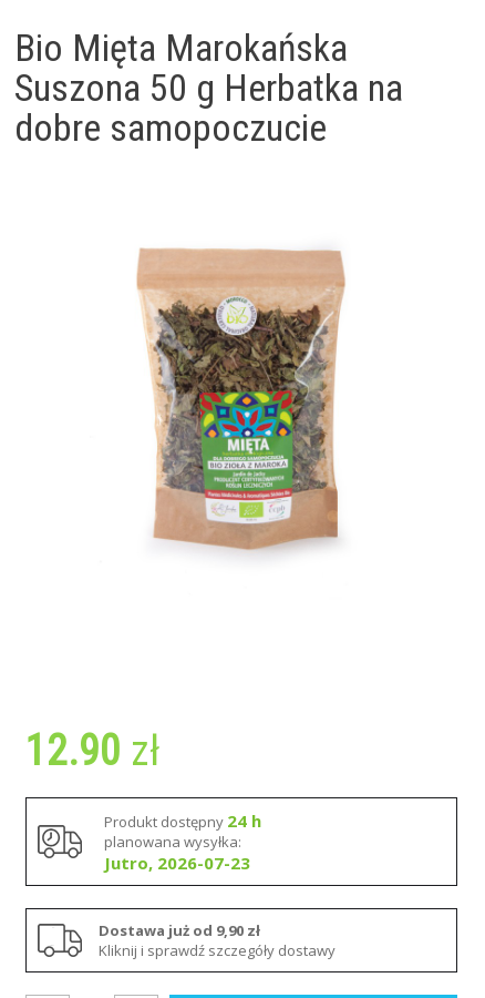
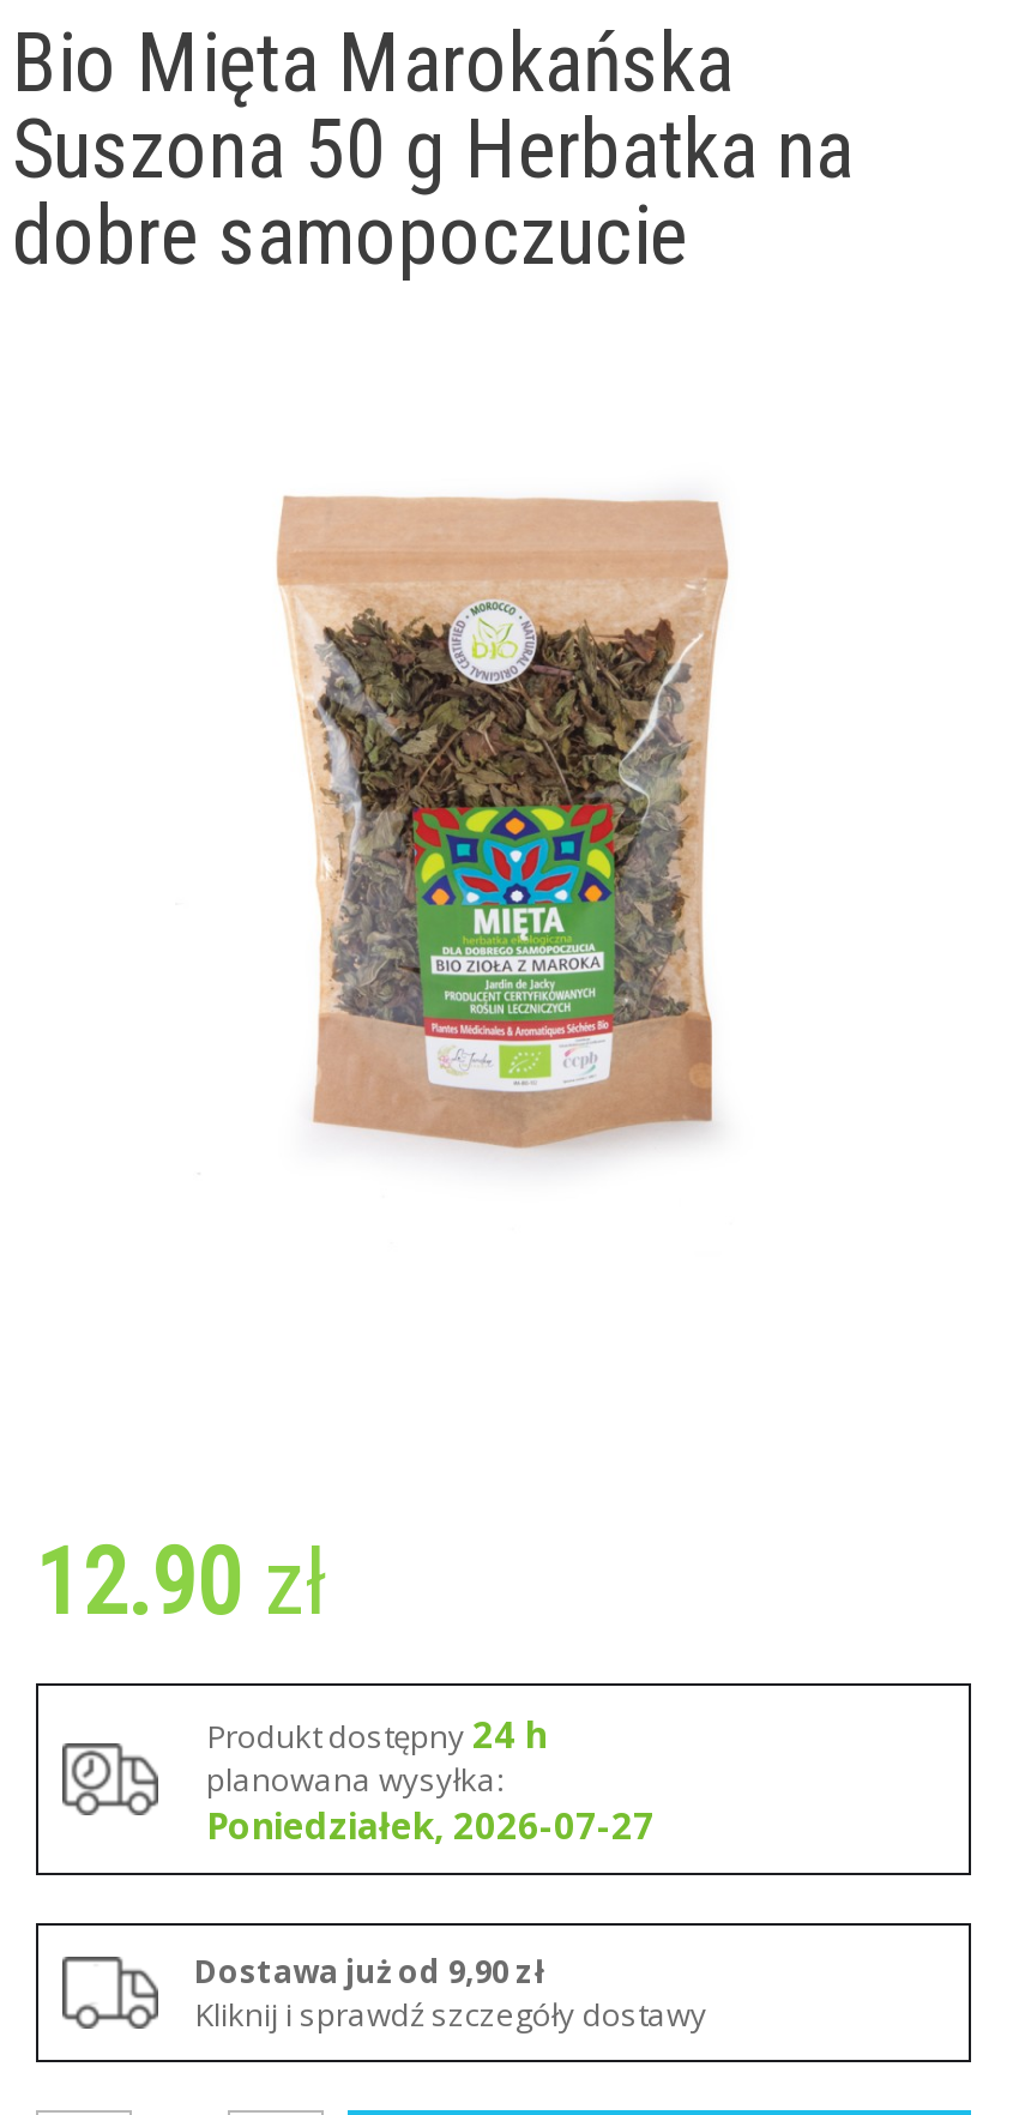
[104,852,250,874] Jutro, 2026-07-23 -> [206,1801,655,1849] Poniedziałek, 2026-07-27

